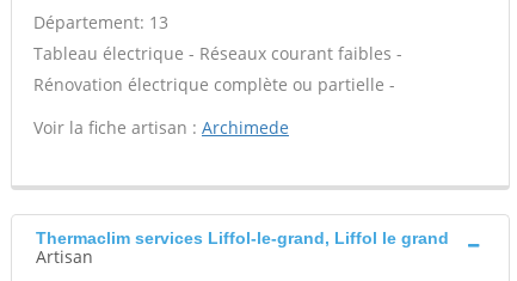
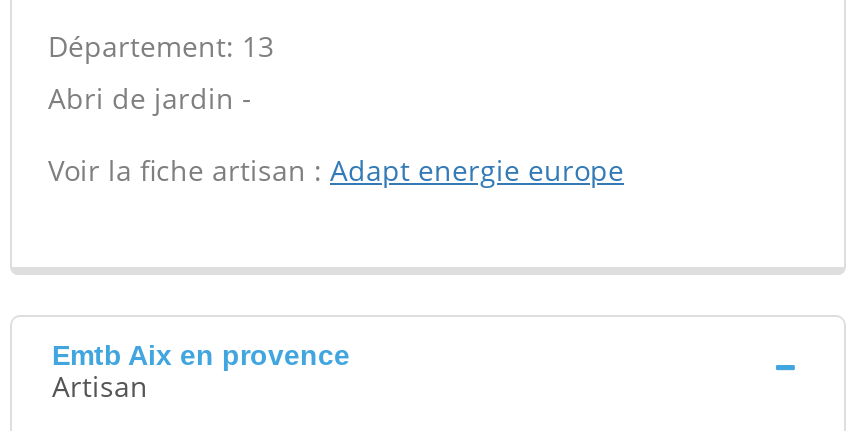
[33,42,402,96] Tableau électrique - Réseaux courant faibles - | Rénovation électrique complète ou partielle - -> [48,79,252,117] Abri de jardin -
[33,116,289,139] Voir la fiche artisan : Archimede -> [48,151,624,189] Voir la fiche artisan : Adapt energie europe
[36,228,449,248] Thermaclim services Liffol-le-grand, Liffol le grand -> [52,339,350,371] Emtb Aix en provence

